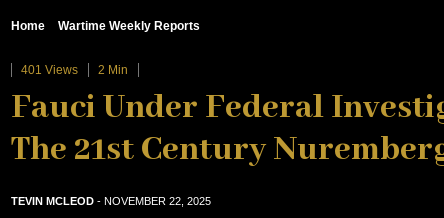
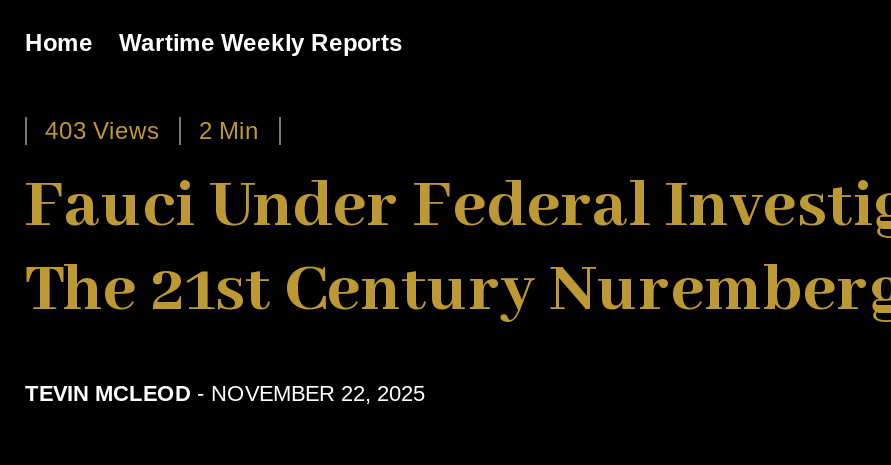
[21,63,78,77] 401 Views -> [45,117,159,145] 403 Views

